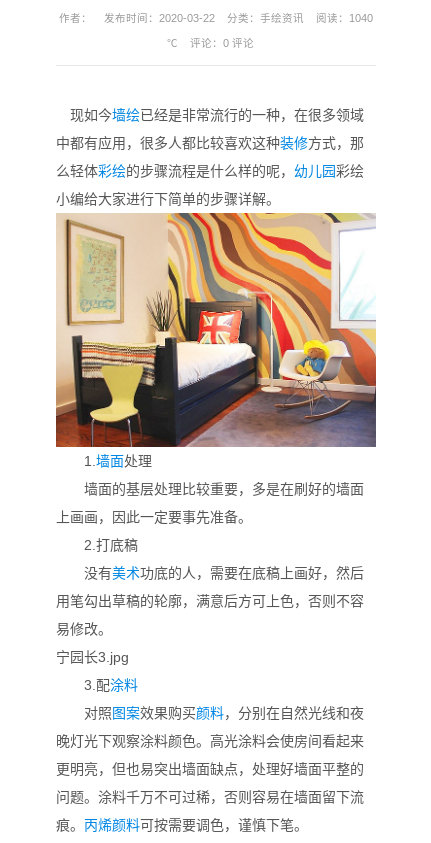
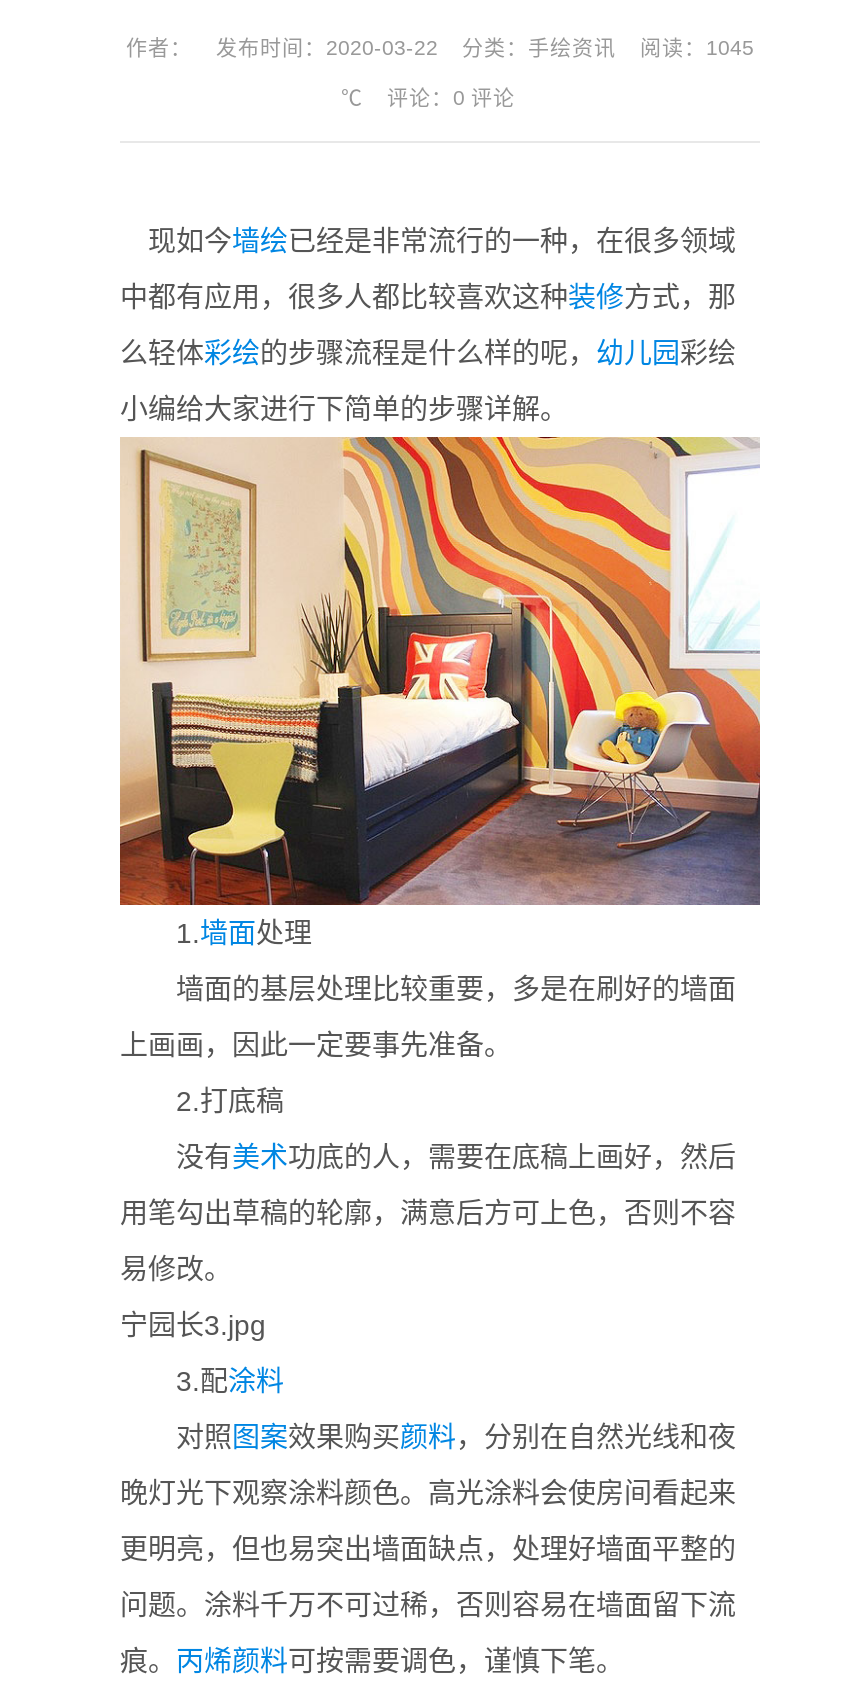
[59,12,373,24] 作者： 发布时间：2020-03-22 分类：手绘资讯 阅读：1040 -> [126,36,754,60] 作者： 发布时间：2020-03-22 分类：手绘资讯 阅读：1045

